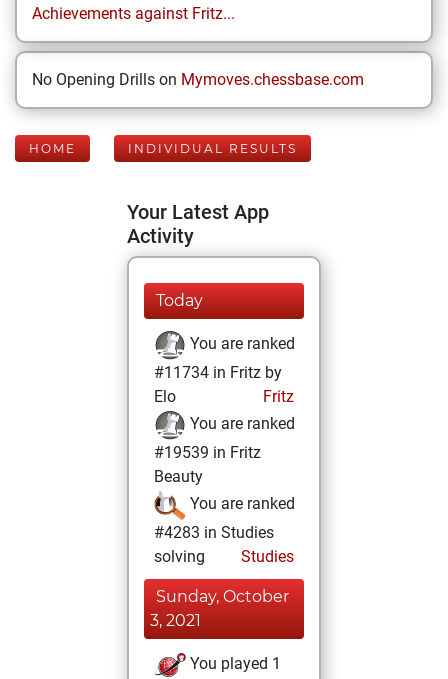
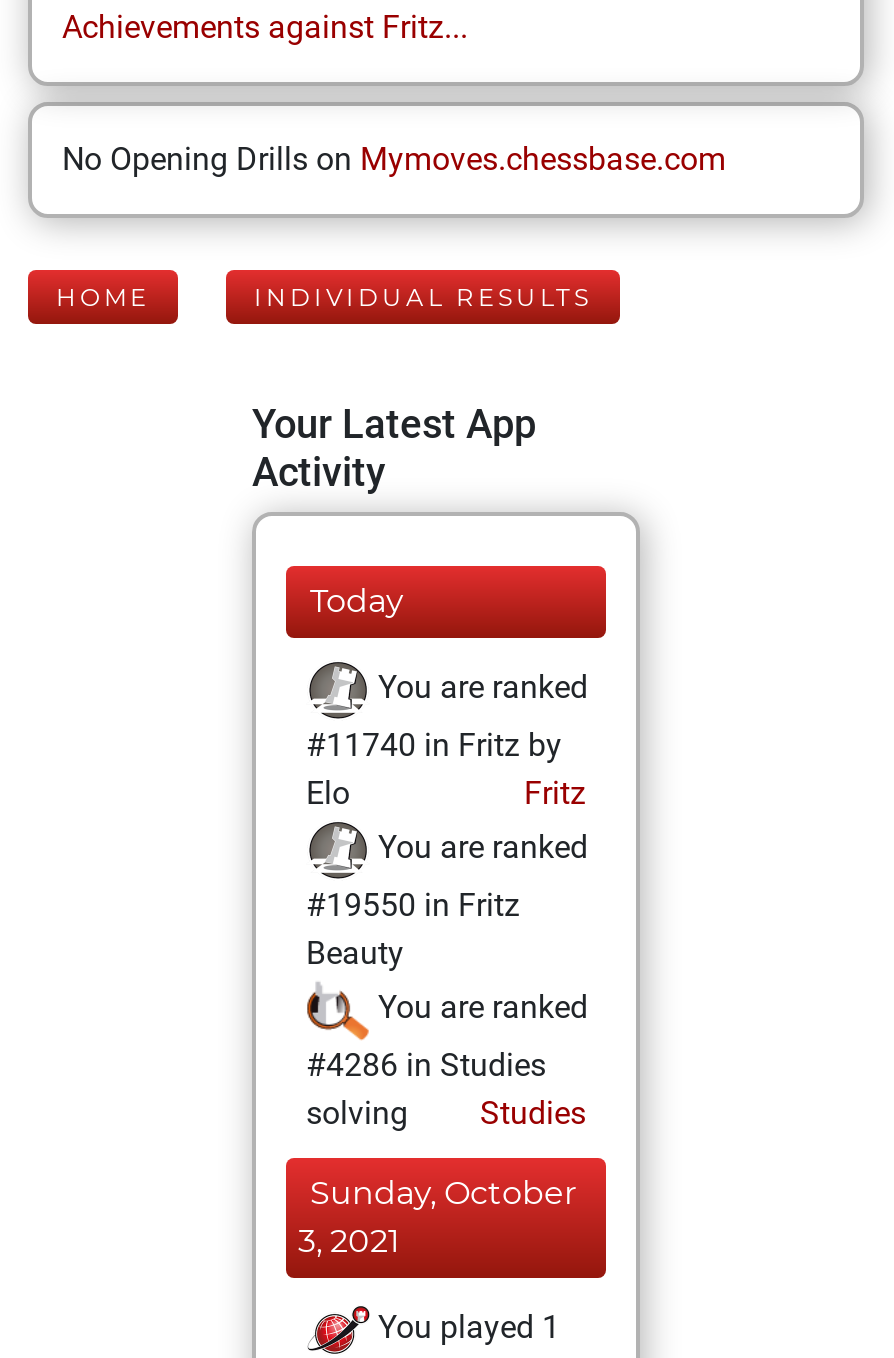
[154,363,282,382] #11734 in Fritz by -> [306,726,562,764] #11740 in Fritz by
[154,443,261,462] #19539 in Fritz -> [306,886,520,924] #19550 in Fritz
[154,523,274,542] #4283 in Studies -> [306,1046,546,1084] #4286 in Studies

